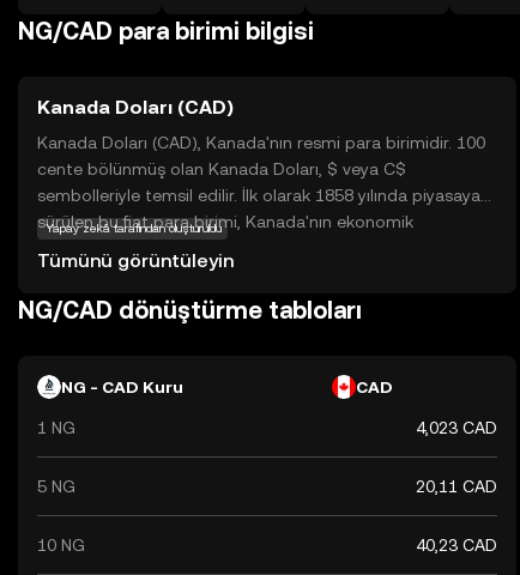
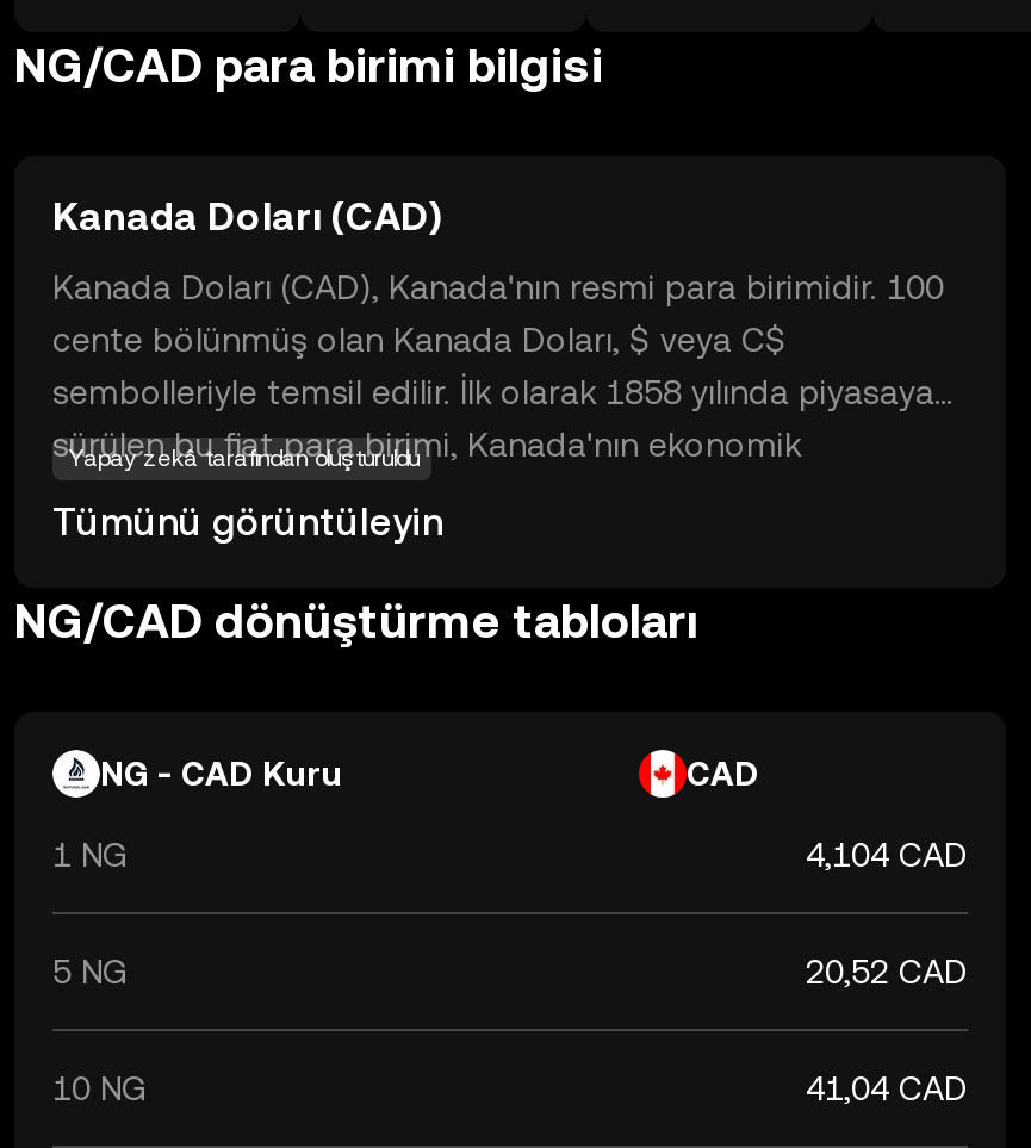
[416,418,497,437] 4,023 CAD -> [806,836,968,874] 4,104 CAD
[416,477,497,496] 20,11 CAD -> [806,952,968,991] 20,52 CAD
[416,535,497,555] 40,23 CAD -> [806,1069,968,1107] 41,04 CAD

